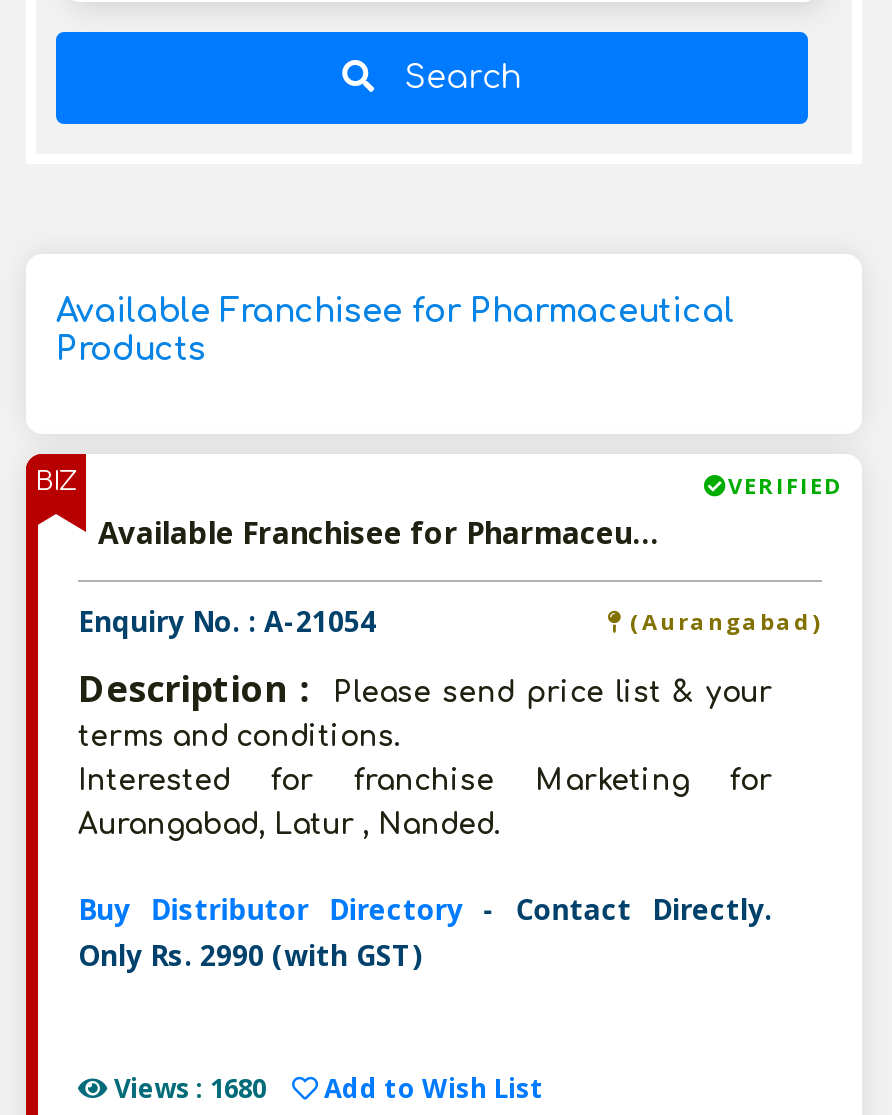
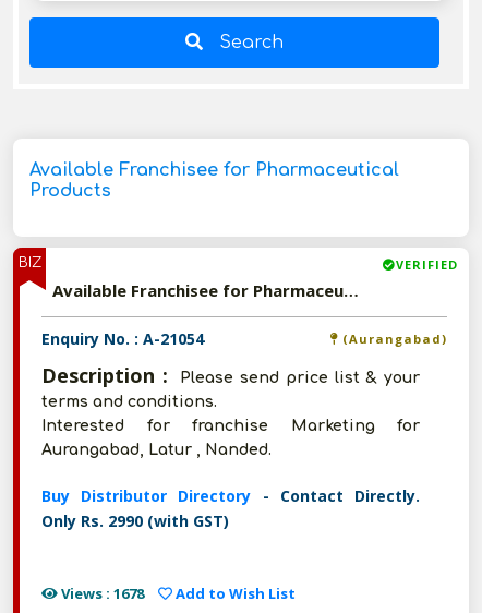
[108,1070,544,1106] Views : 1680 Add to Wish List -> [58,584,296,603] Views : 1678 Add to Wish List

